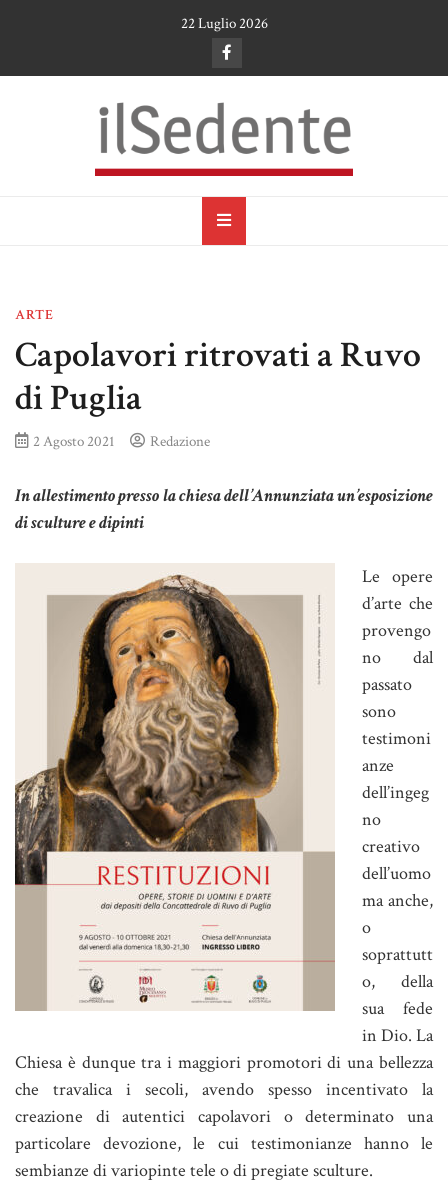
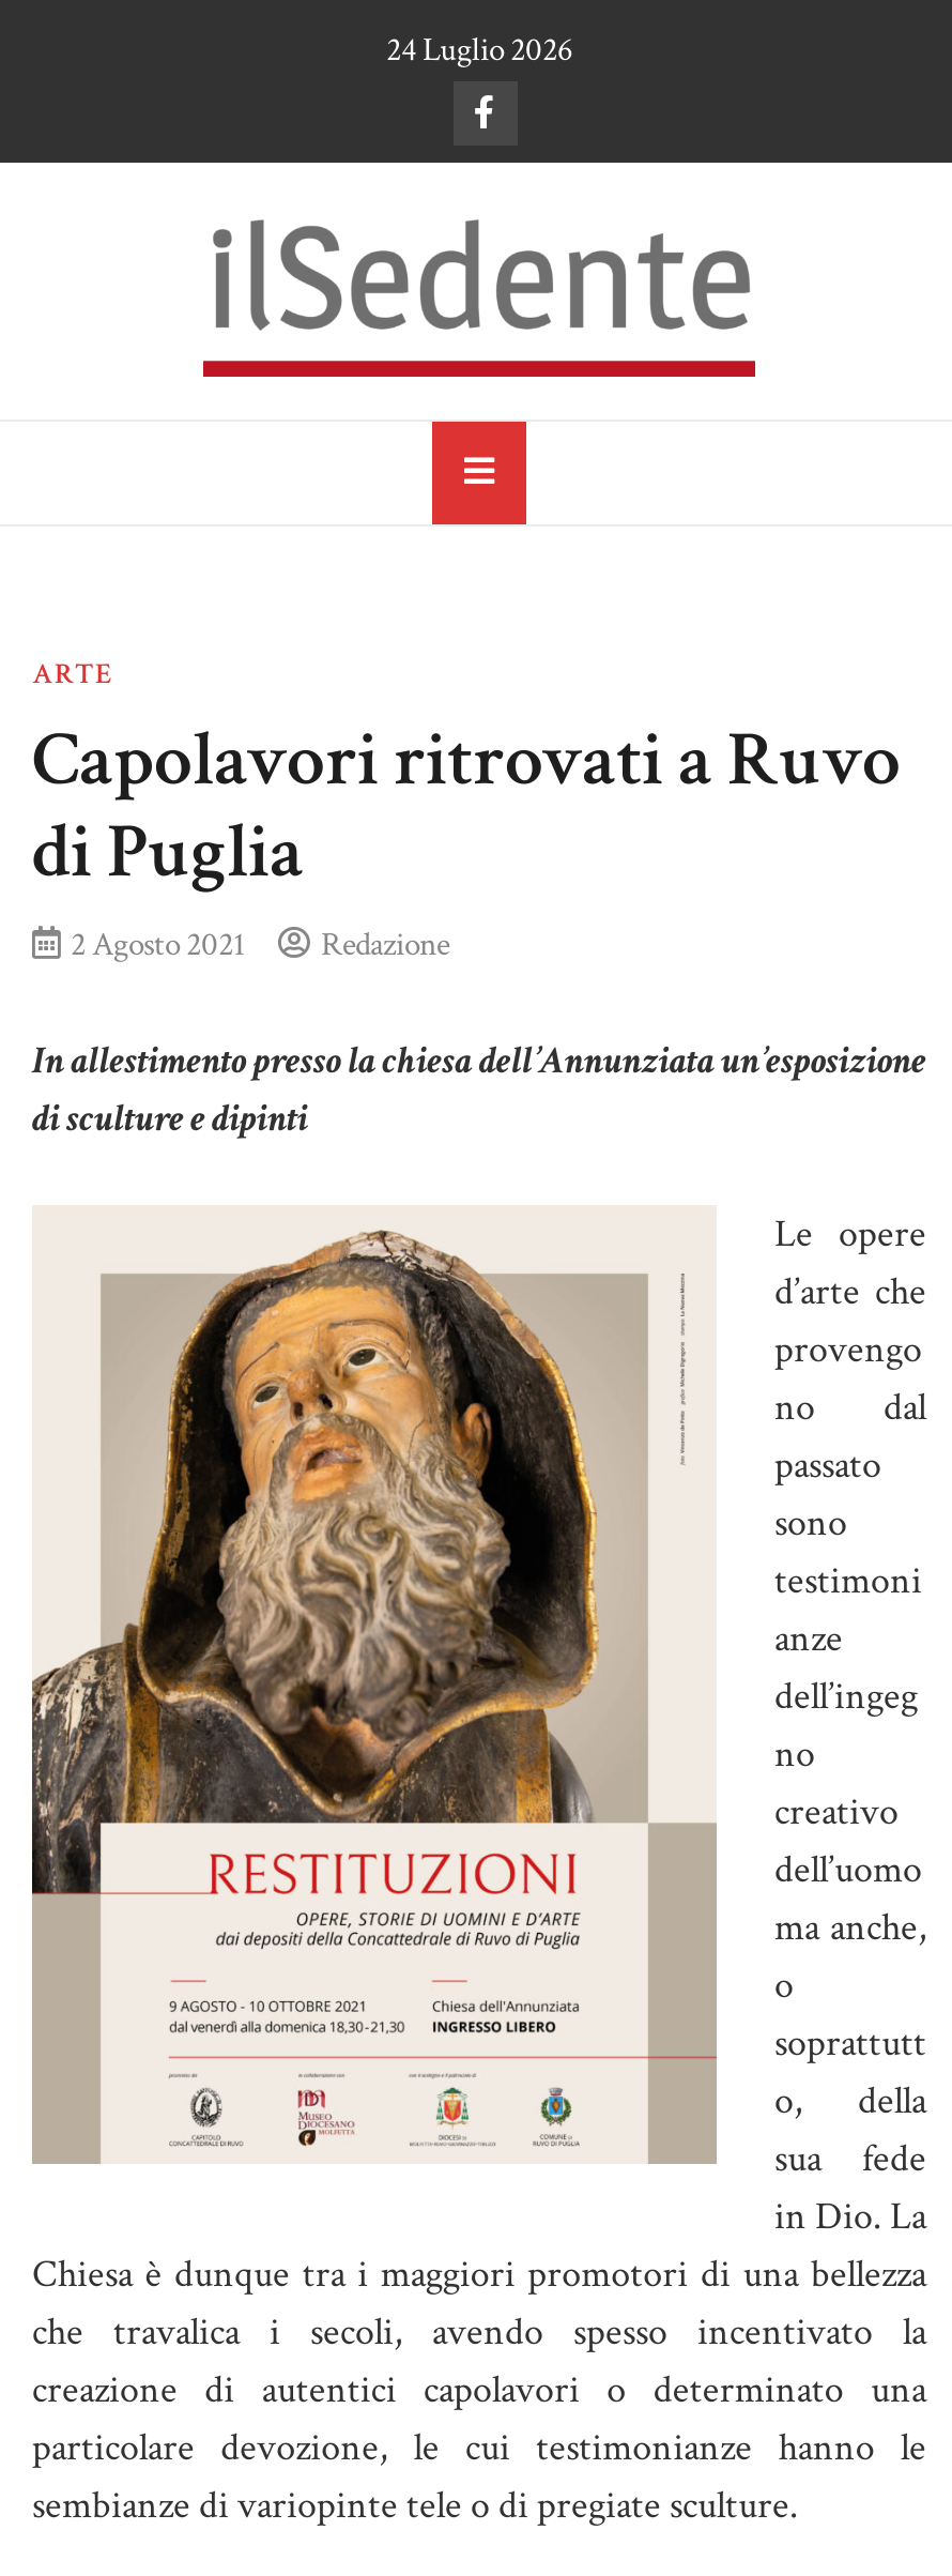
[180,13,267,33] 22 Luglio 2026 -> [386,28,572,71] 24 Luglio 2026

